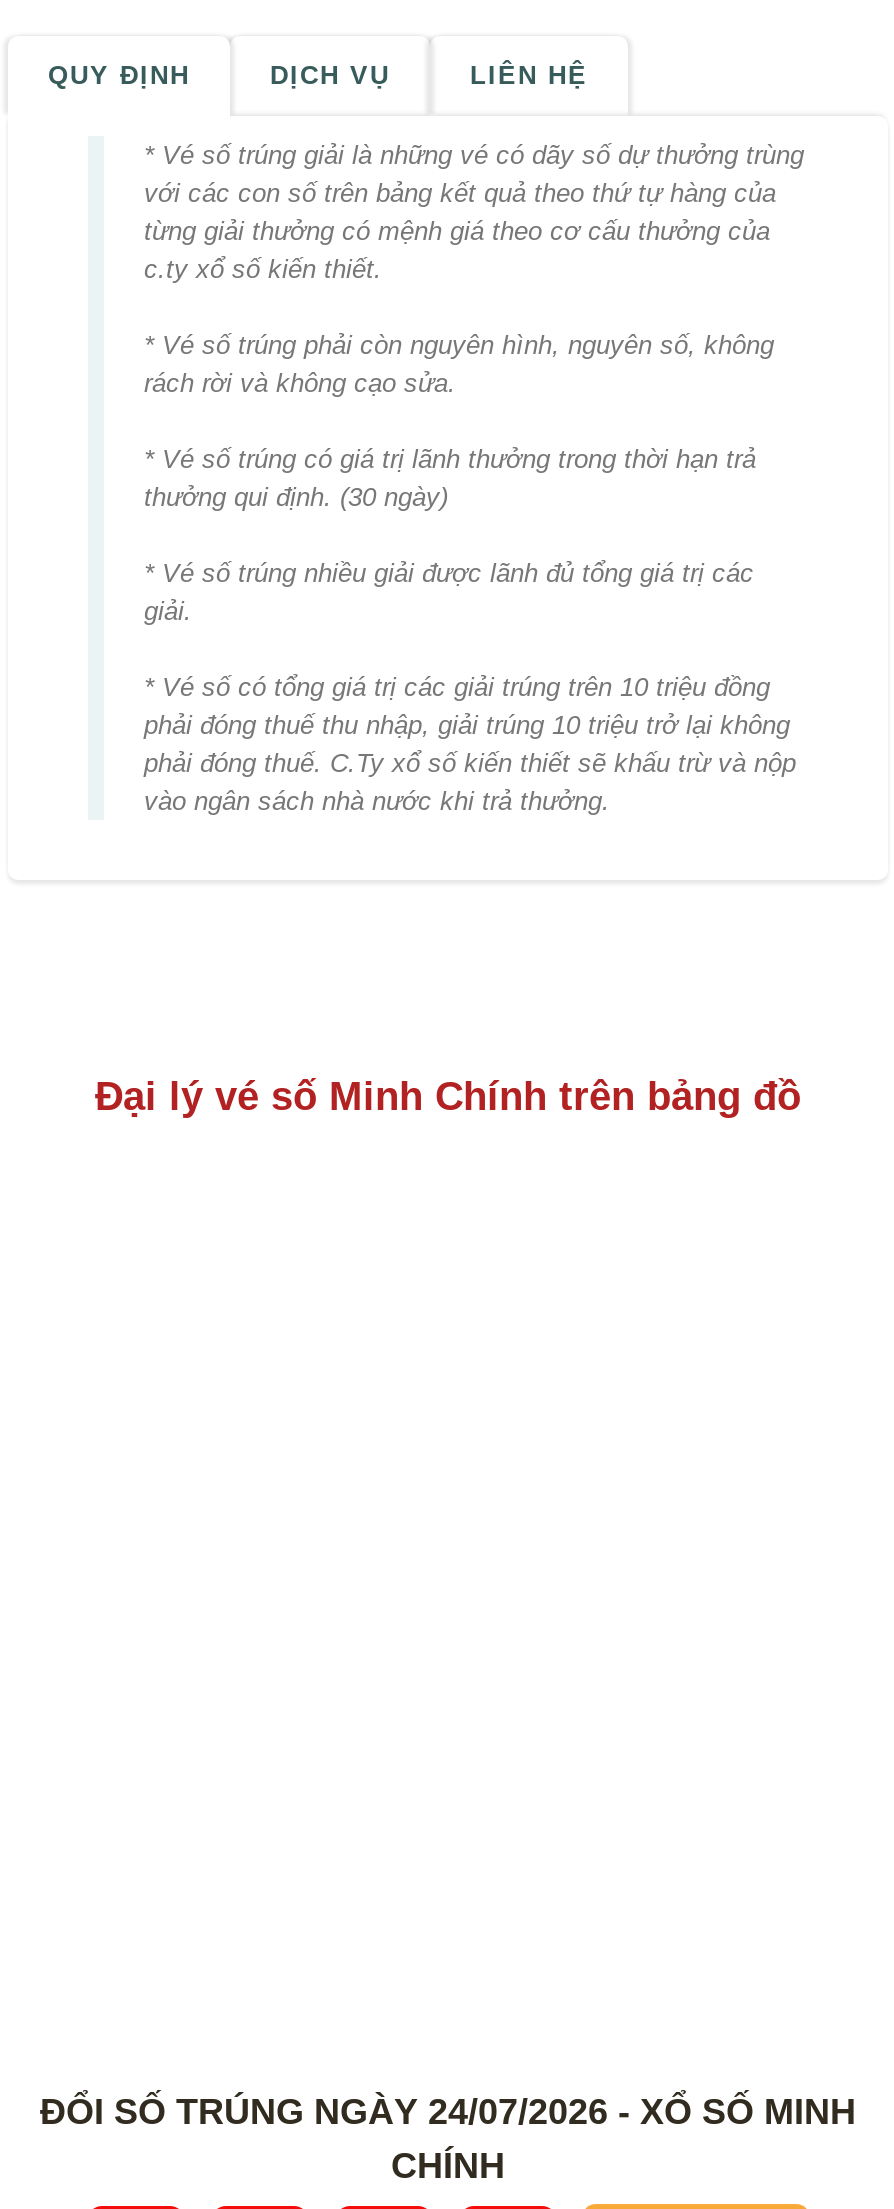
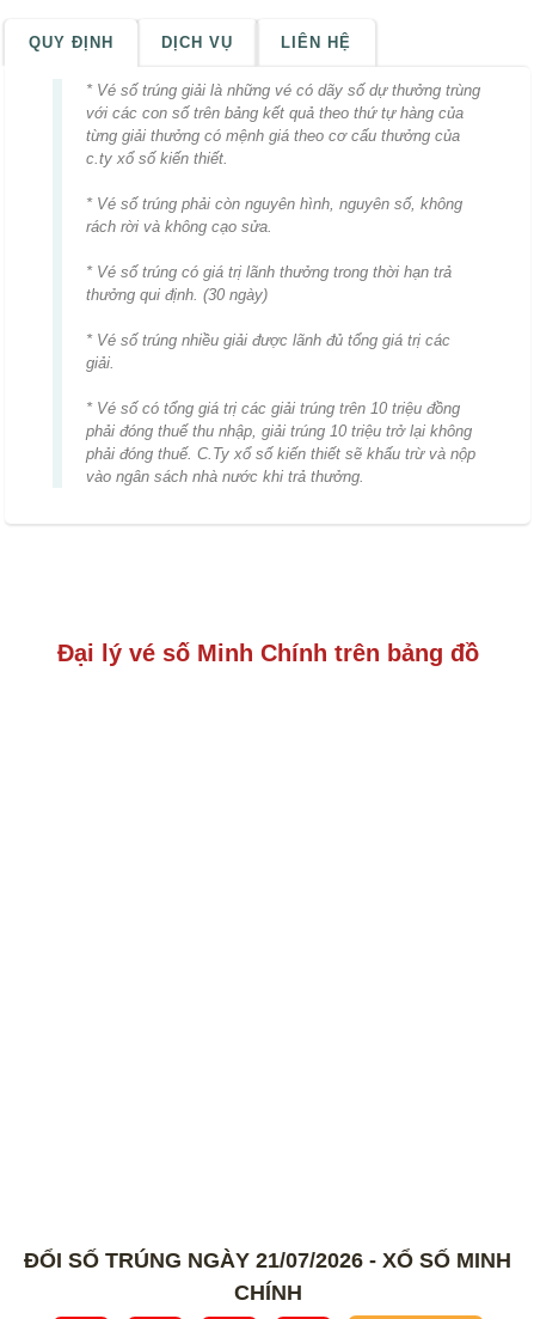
[40,2092,856,2132] ĐỔI SỐ TRÚNG NGÀY 24/07/2026 - XỔ SỐ MINH -> [24,1249,511,1273] ĐỔI SỐ TRÚNG NGÀY 21/07/2026 - XỔ SỐ MINH

